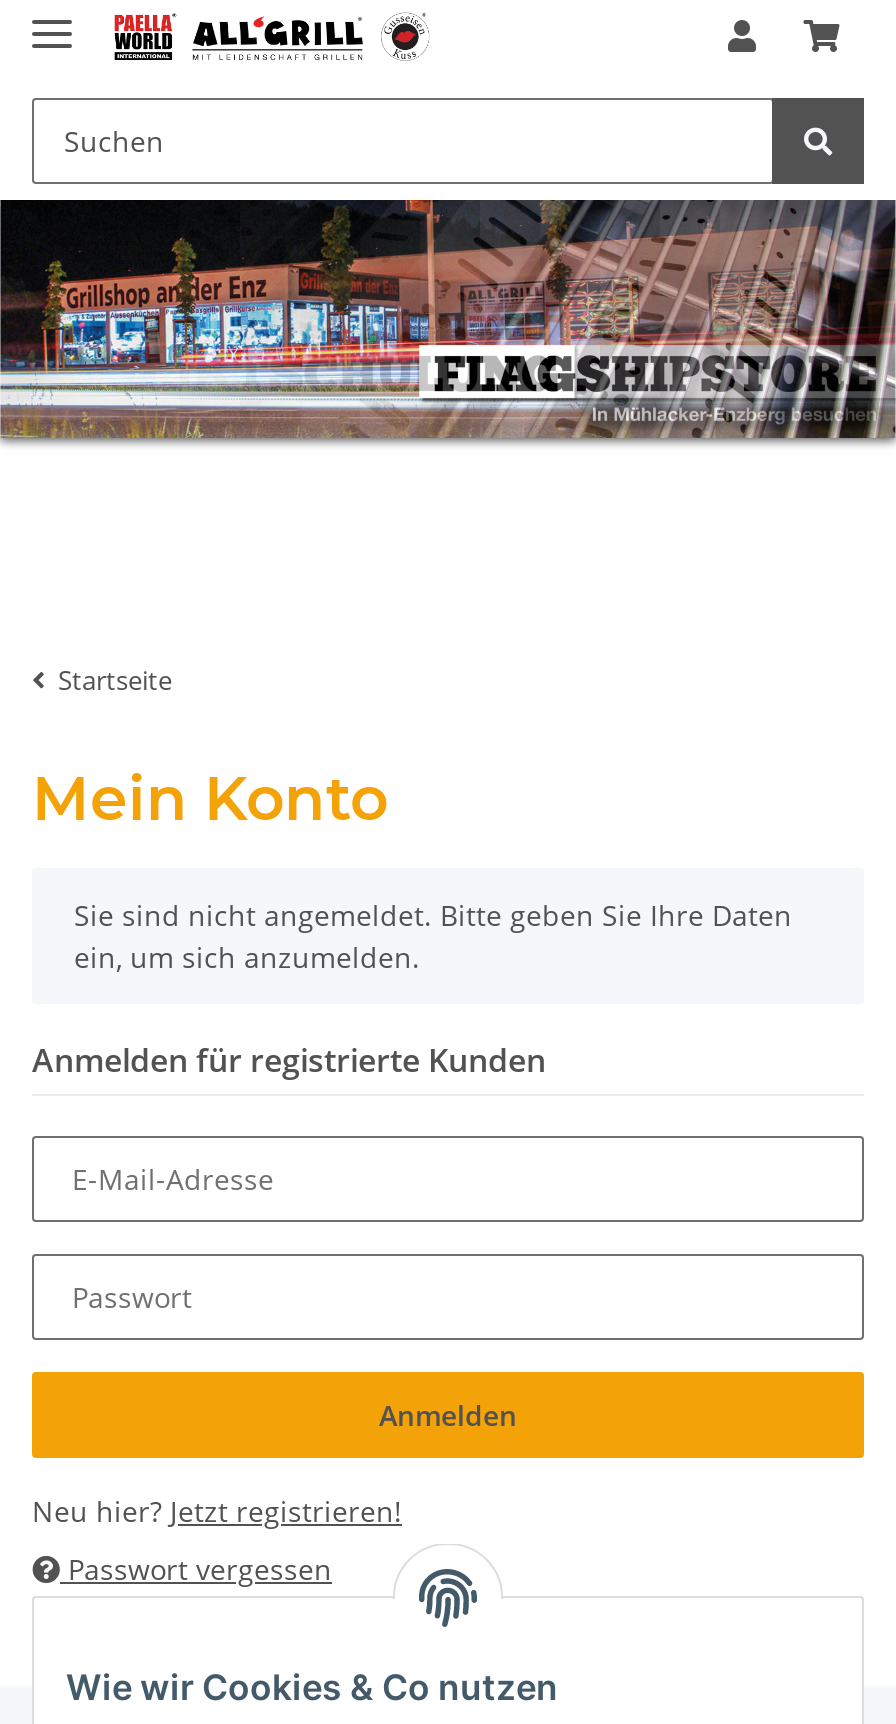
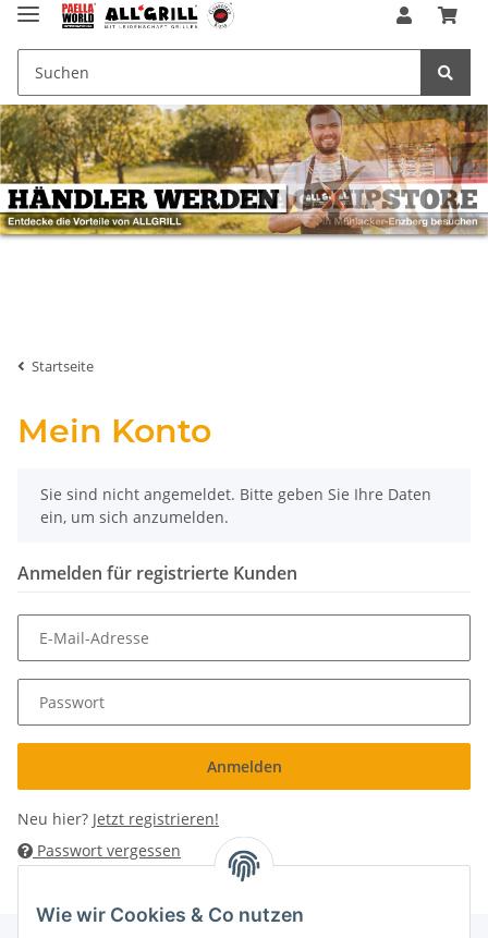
[6,198,890,440] [image] -> [3,103,485,235] [image]

